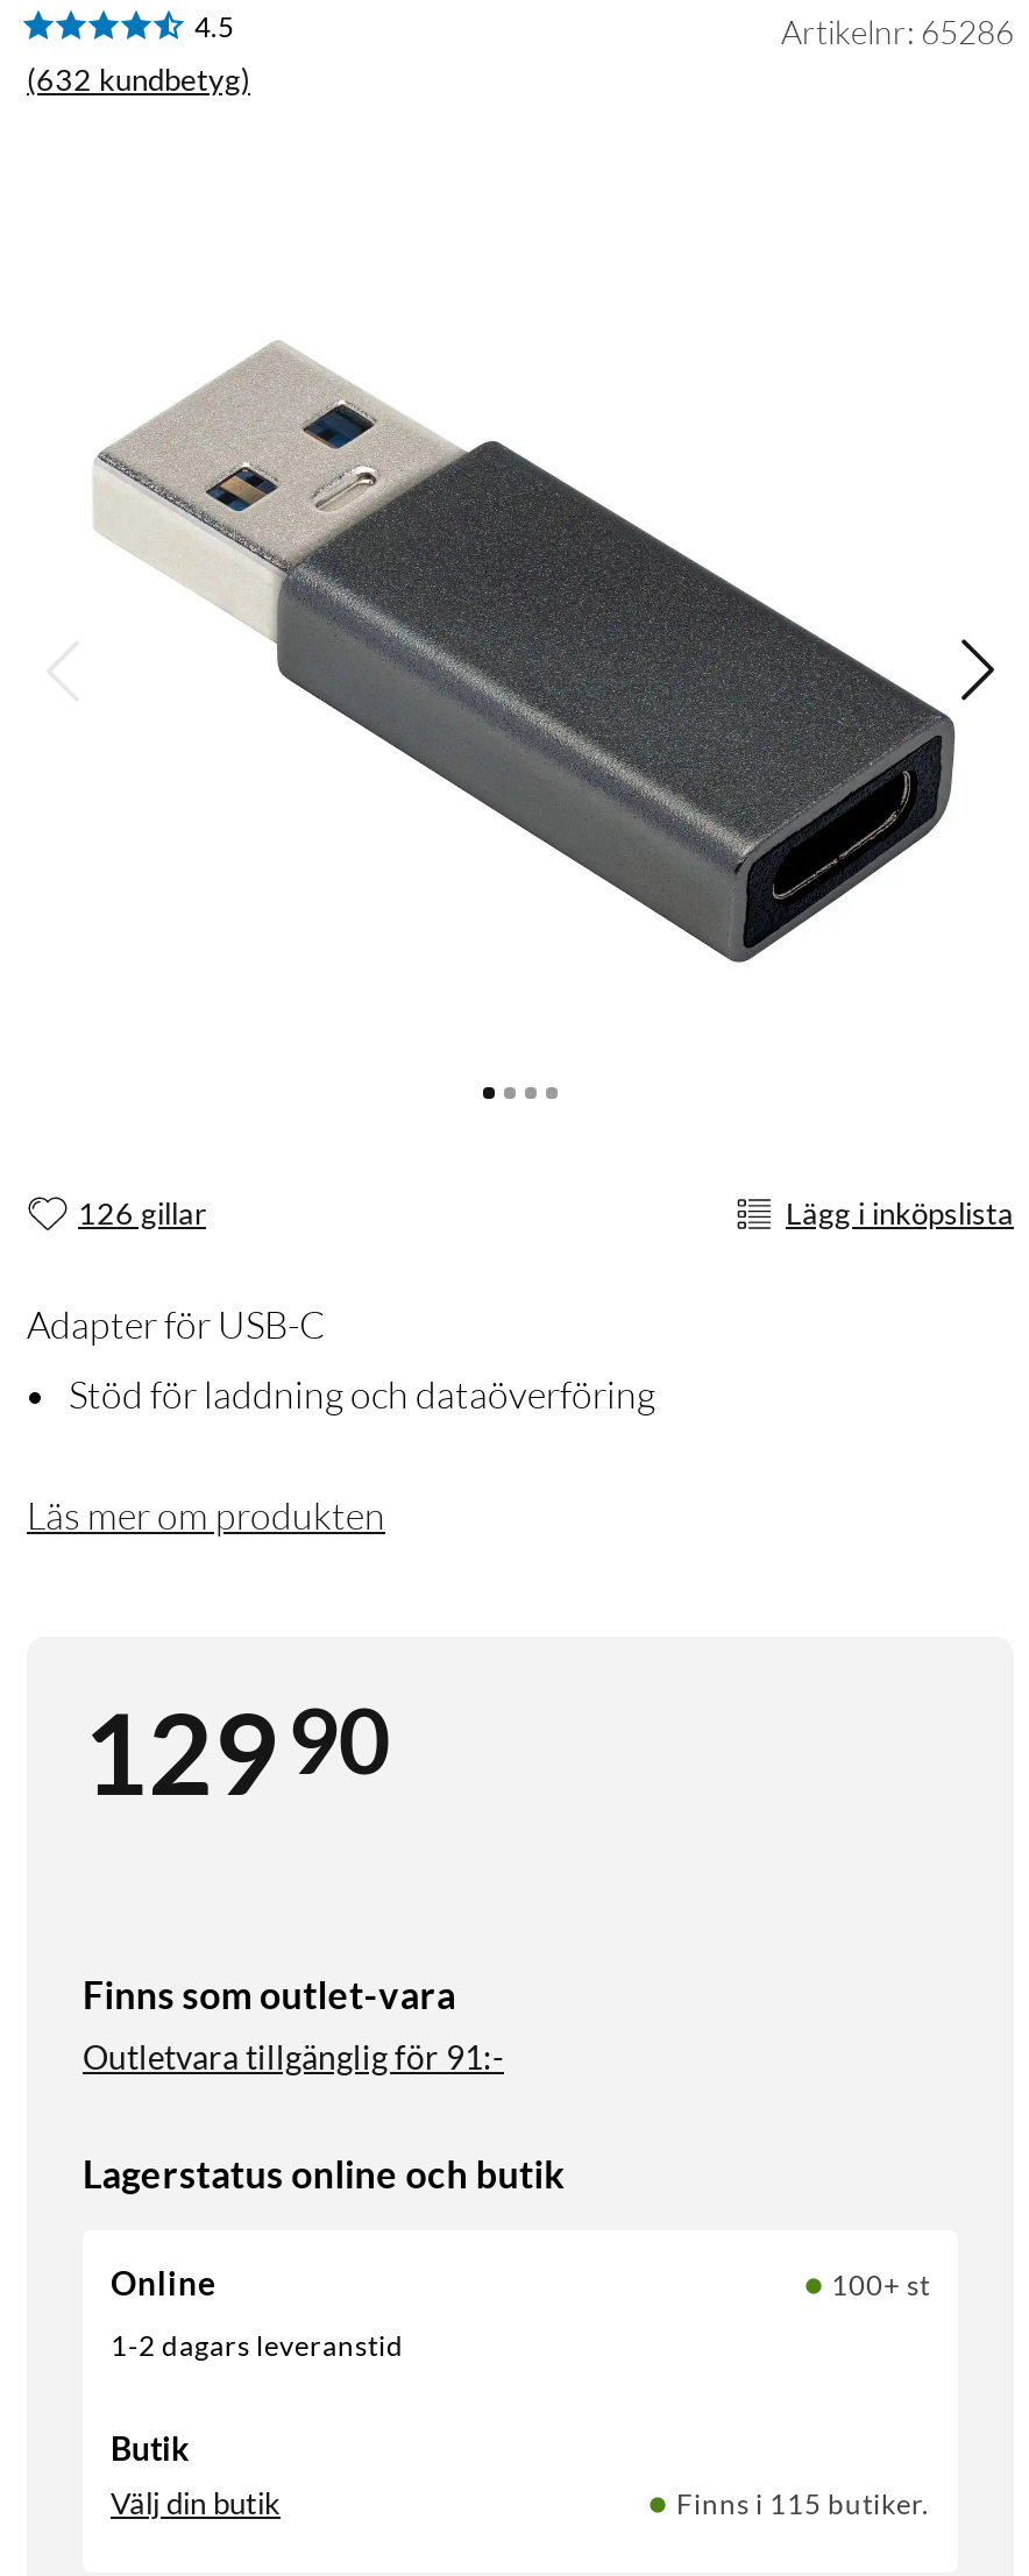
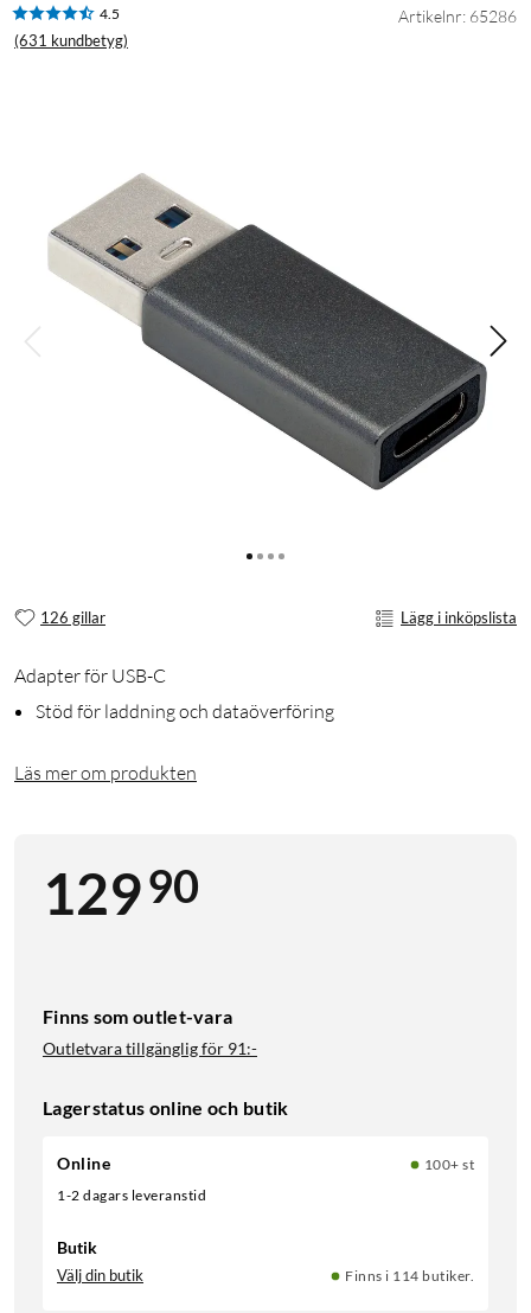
[27,61,250,98] (632 kundbetyg) -> [14,31,128,50] (631 kundbetyg)
[676,2488,930,2522] Finns i 115 butiker. -> [345,1266,474,1284] Finns i 114 butiker.

